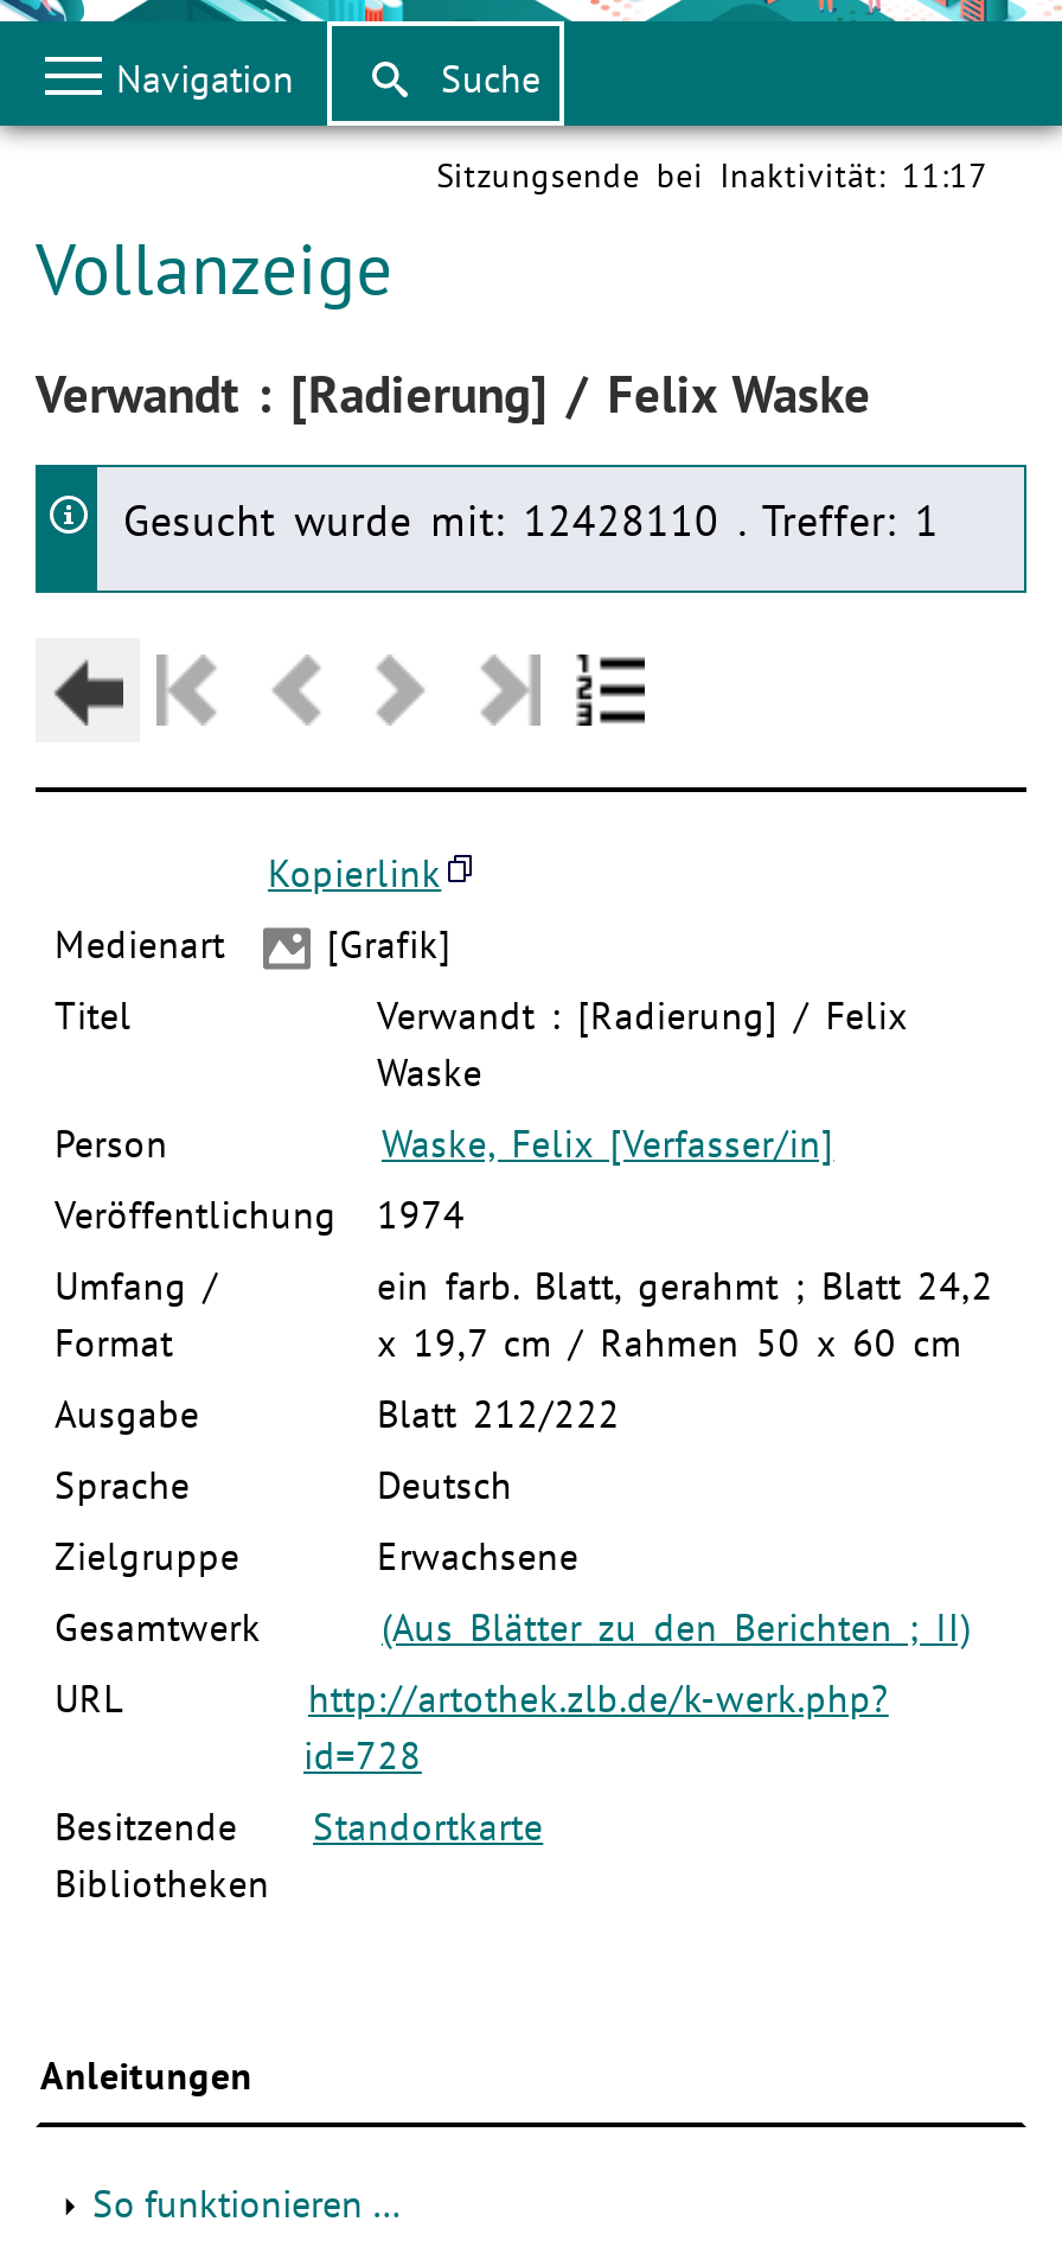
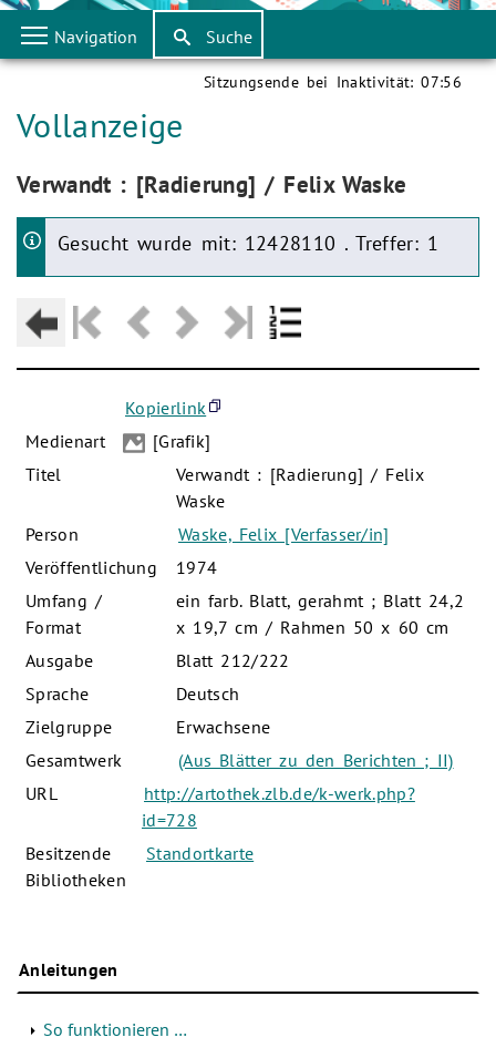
[436,154,989,197] Sitzungsende bei Inaktivität: 11:17 -> [204,72,462,92] Sitzungsende bei Inaktivität: 07:56

